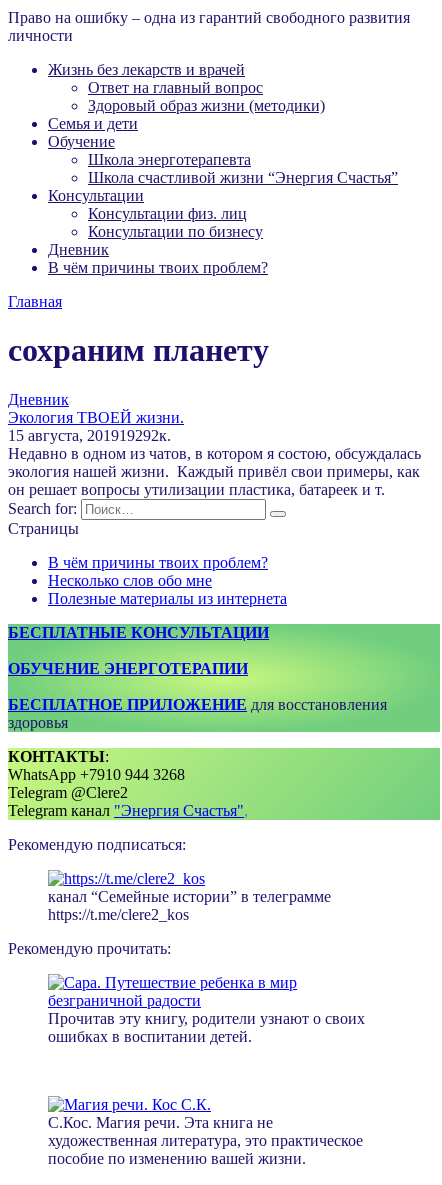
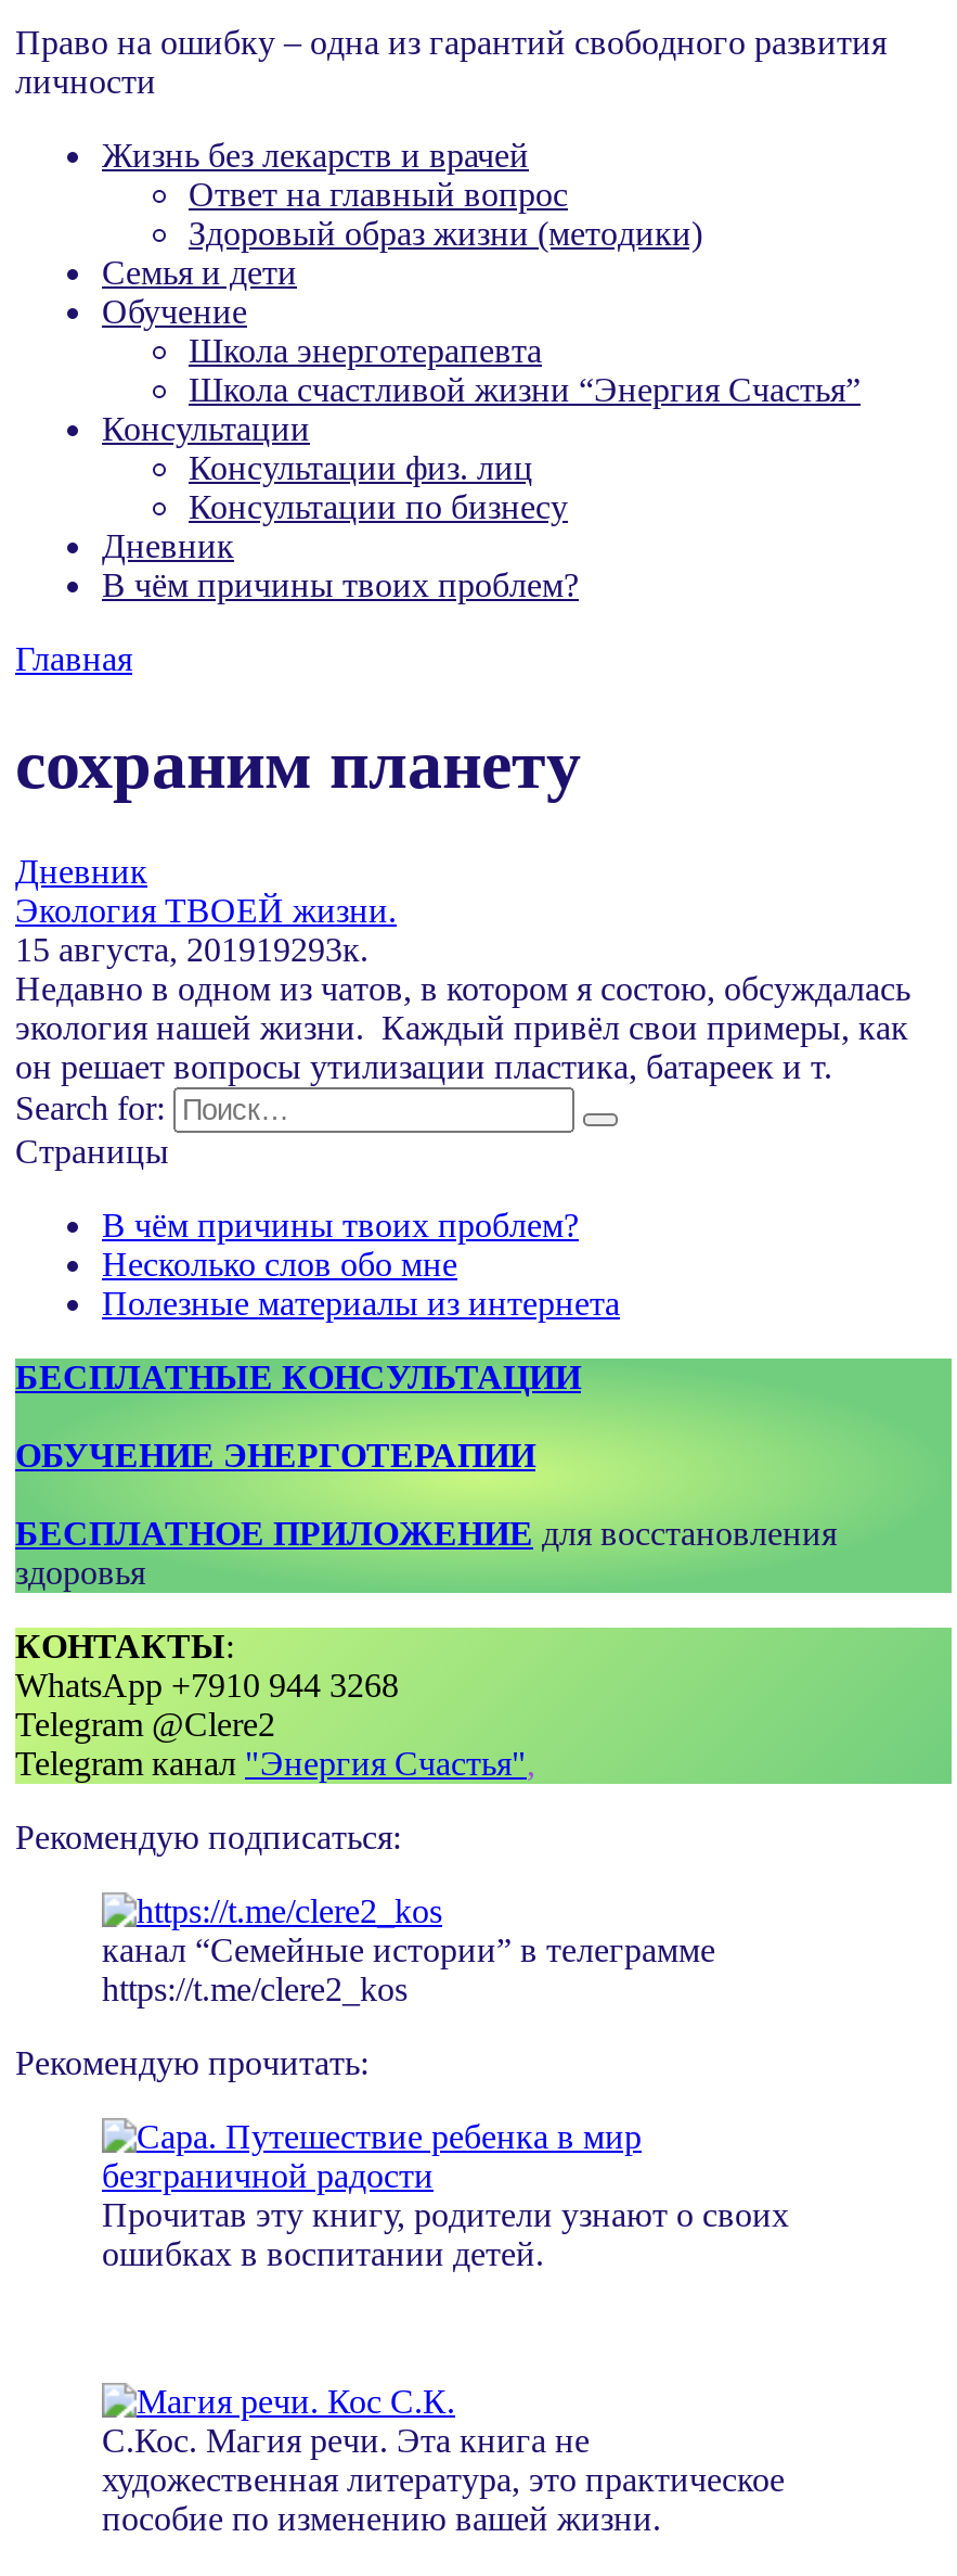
[8,427,171,444] 15 августа, 201919292к. -> [15,931,368,968] 15 августа, 201919293к.

